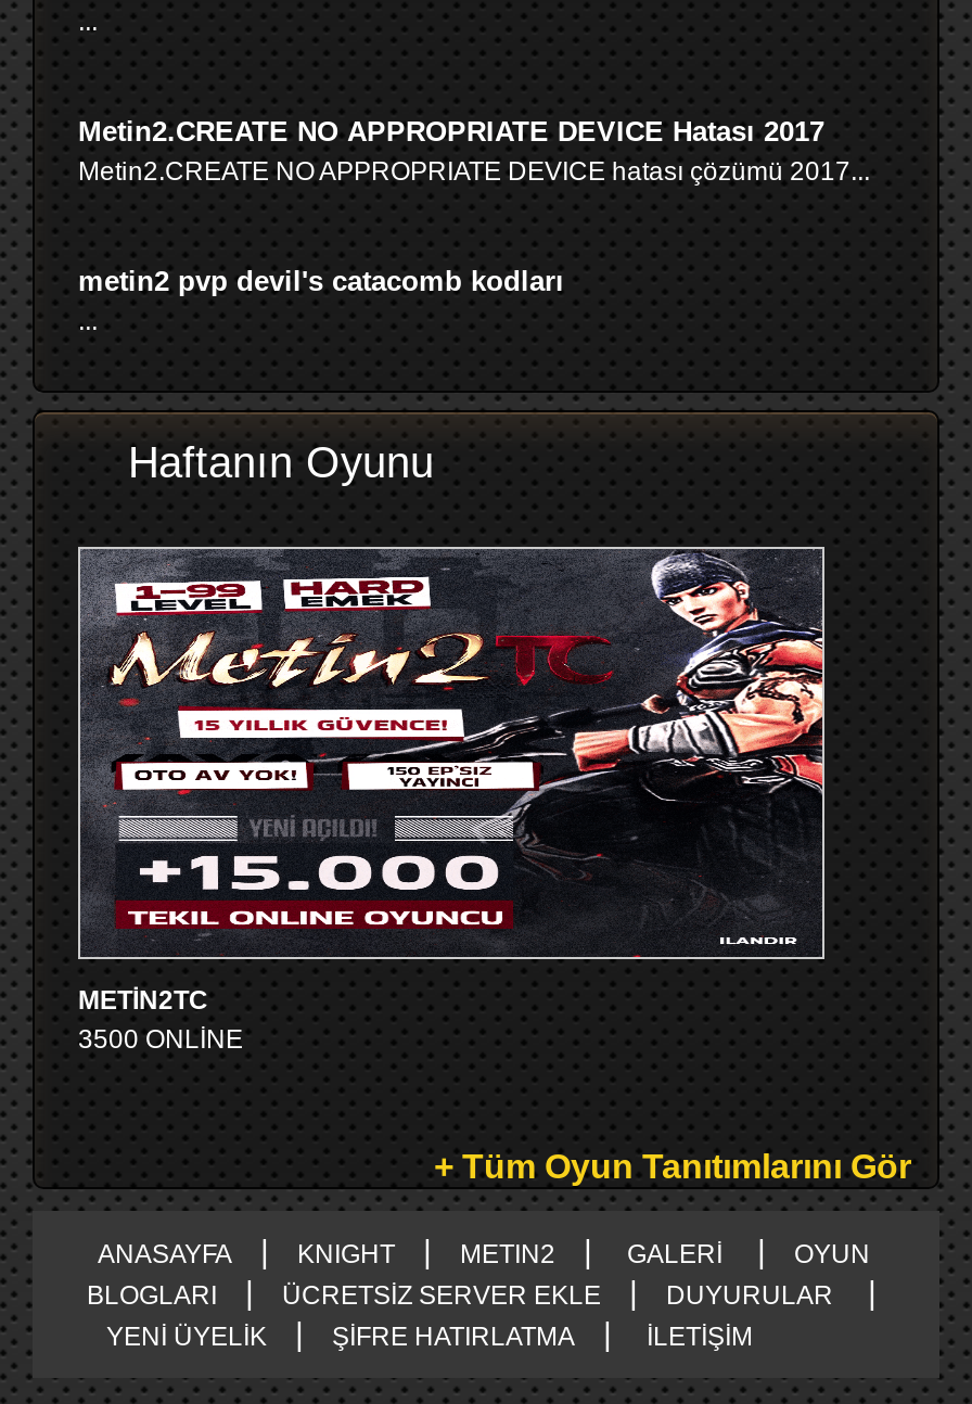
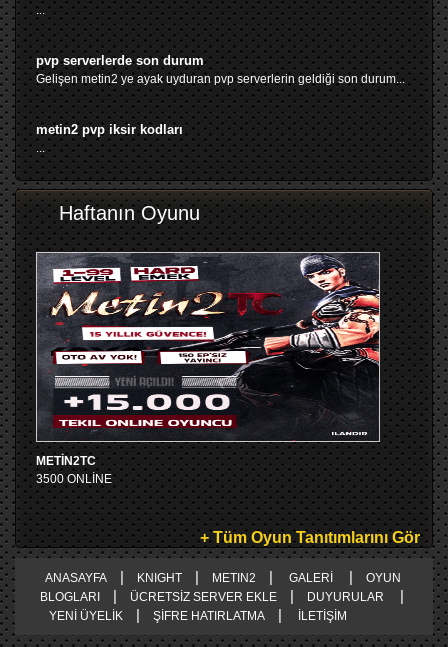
[78,114,870,186] Metin2.CREATE NO APPROPRIATE DEVICE Hatası 2017 | Metin2.CREATE NO APPROPRIATE DEVICE hatası çözümü 2017... -> [36,53,405,86] pvp serverlerde son durum | Gelişen metin2 ye ayak uyduran pvp serverlerin geldiği son durum...
[78,264,564,297] metin2 pvp devil's catacomb kodları -> [36,122,183,137] metin2 pvp iksir kodları

